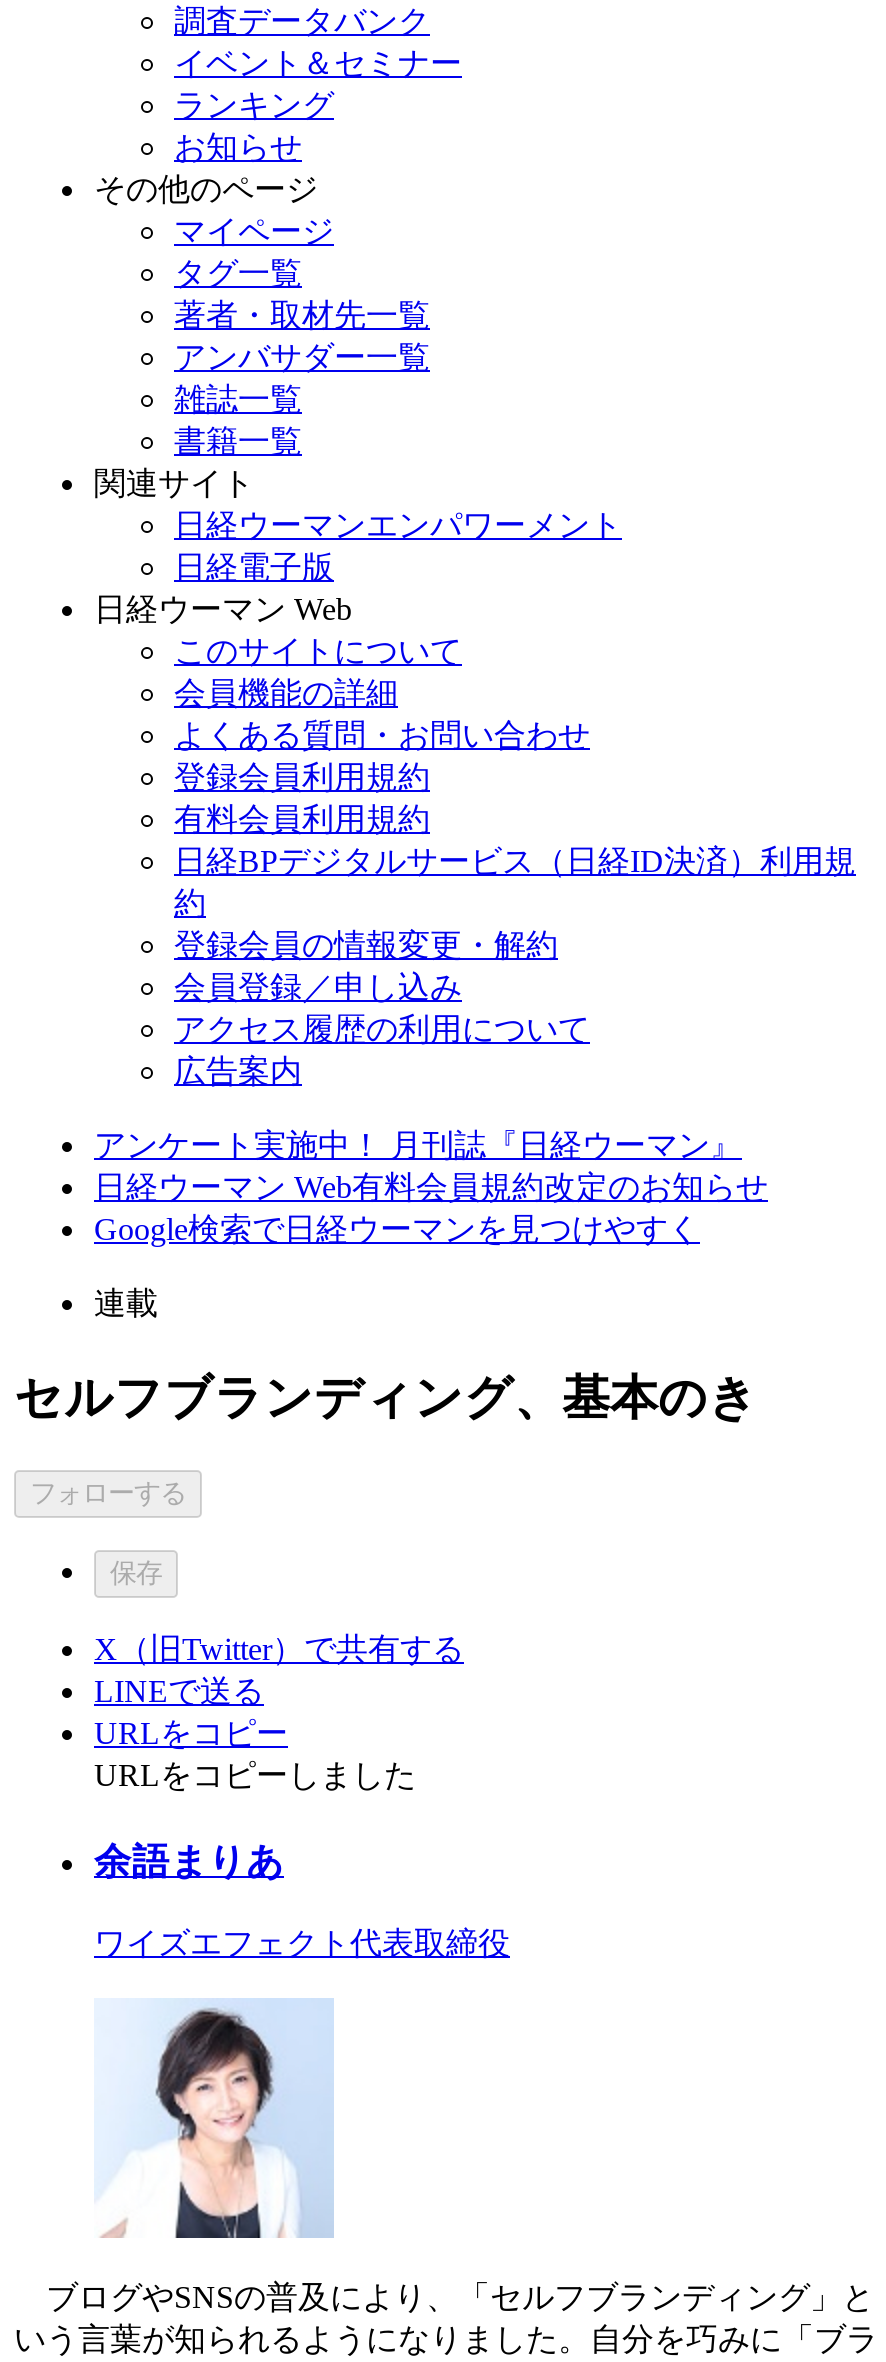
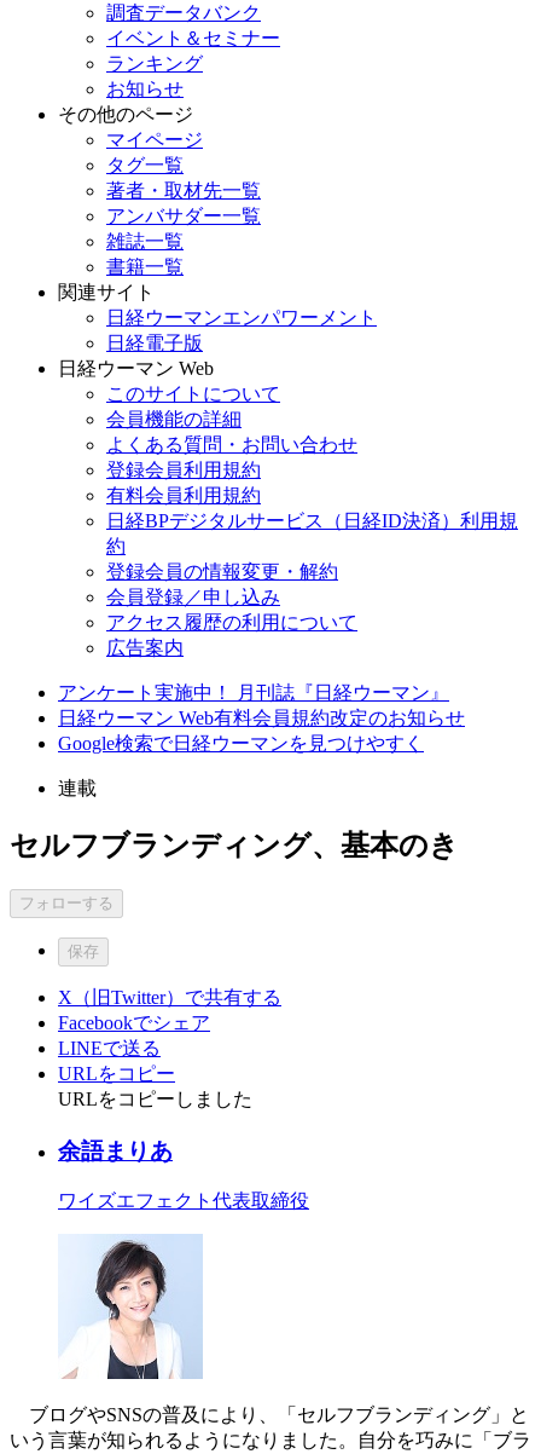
none -> [58,1012,210,1033] Facebookでシェア

